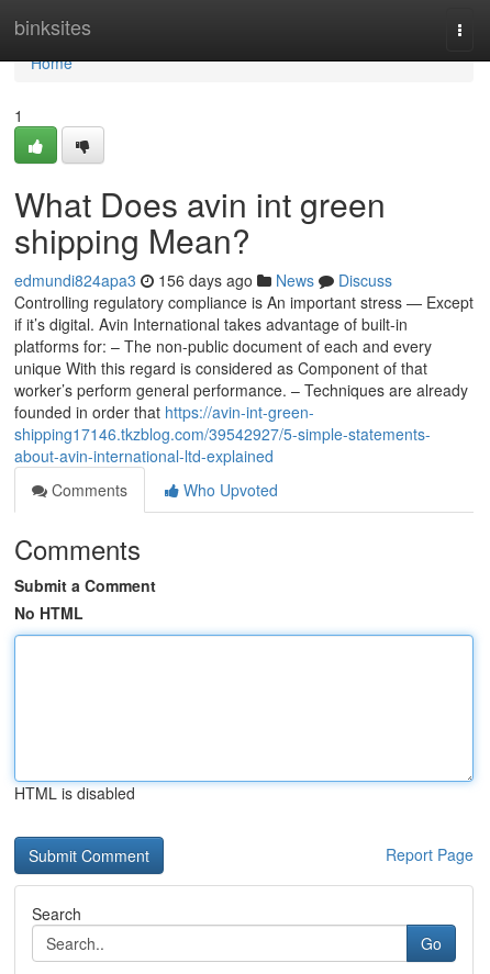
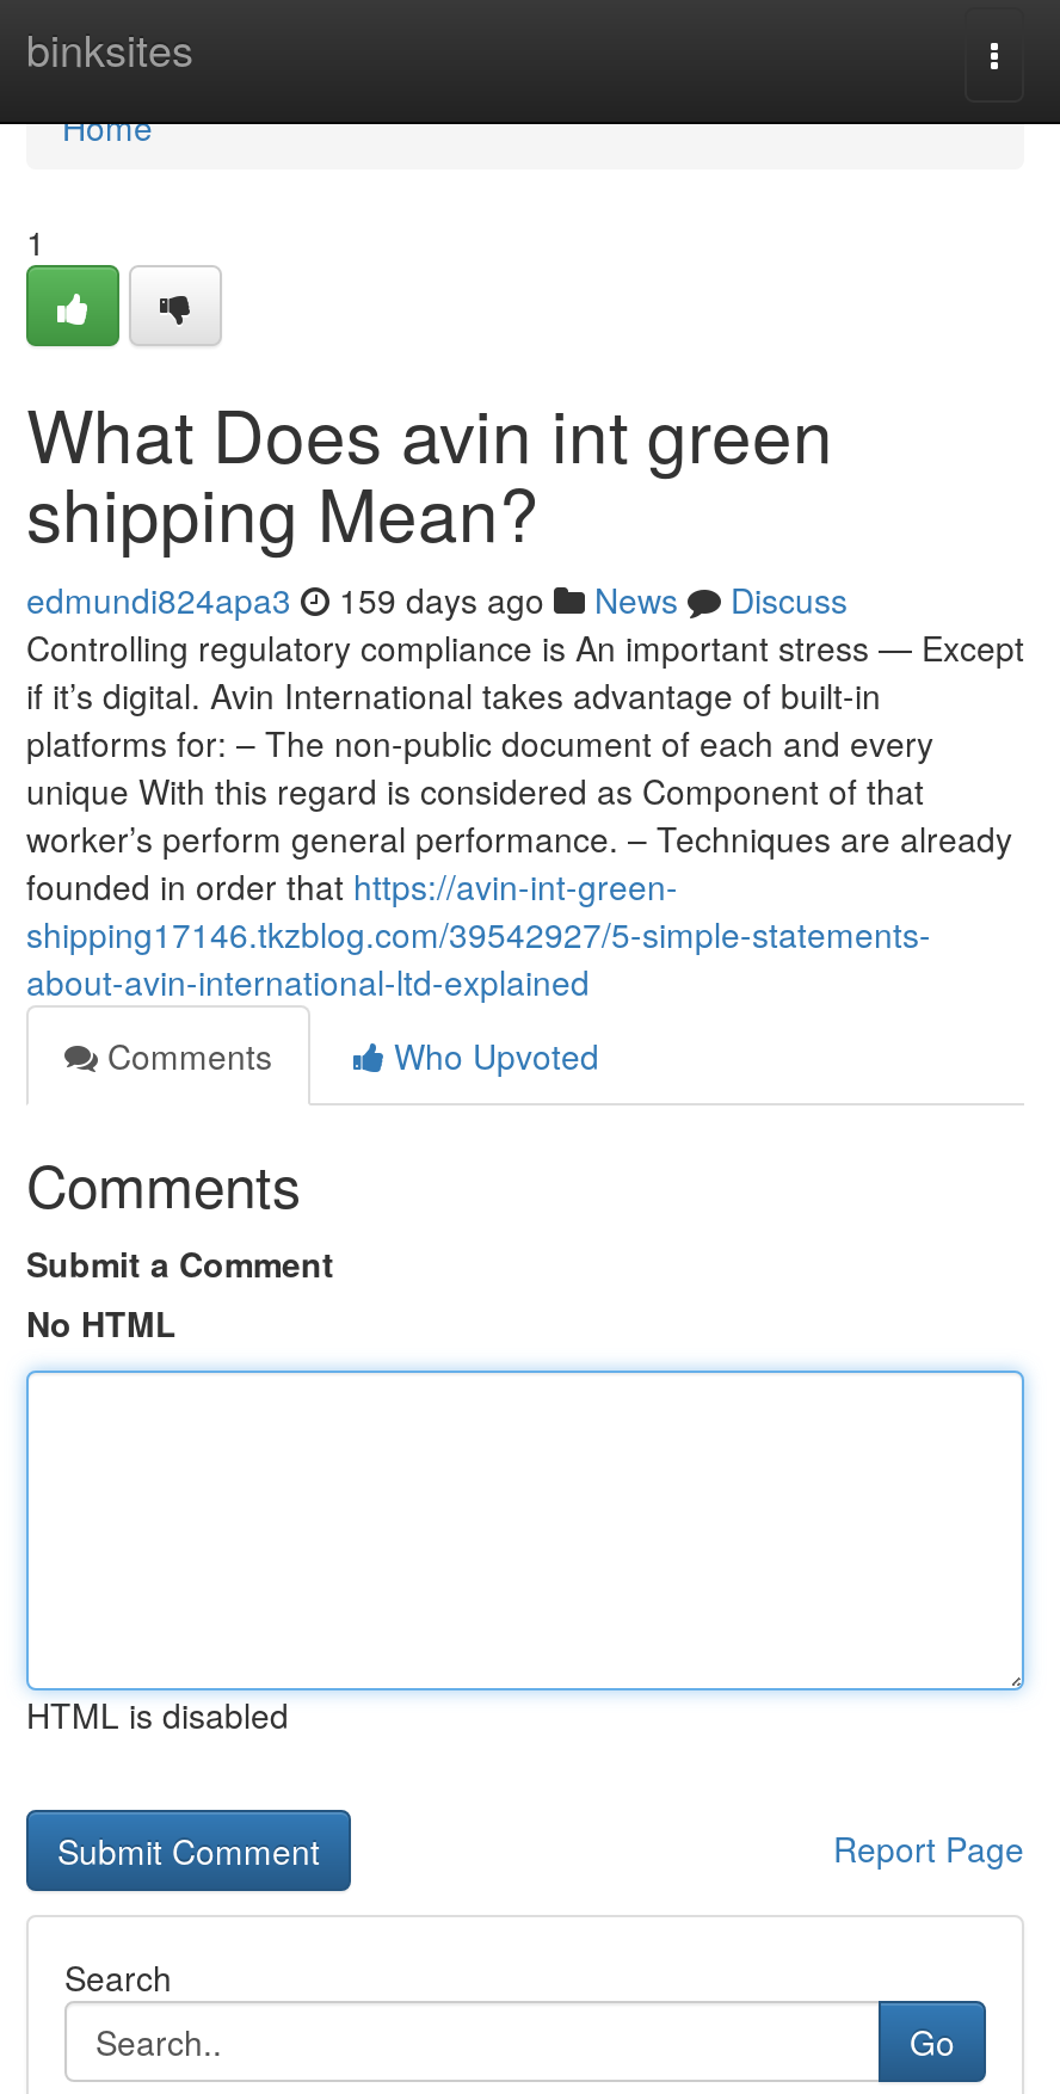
[14,269,392,291] edmundi824apa3 156 days ago News Discuss -> [26,575,848,623] edmundi824apa3 159 days ago News Discuss

